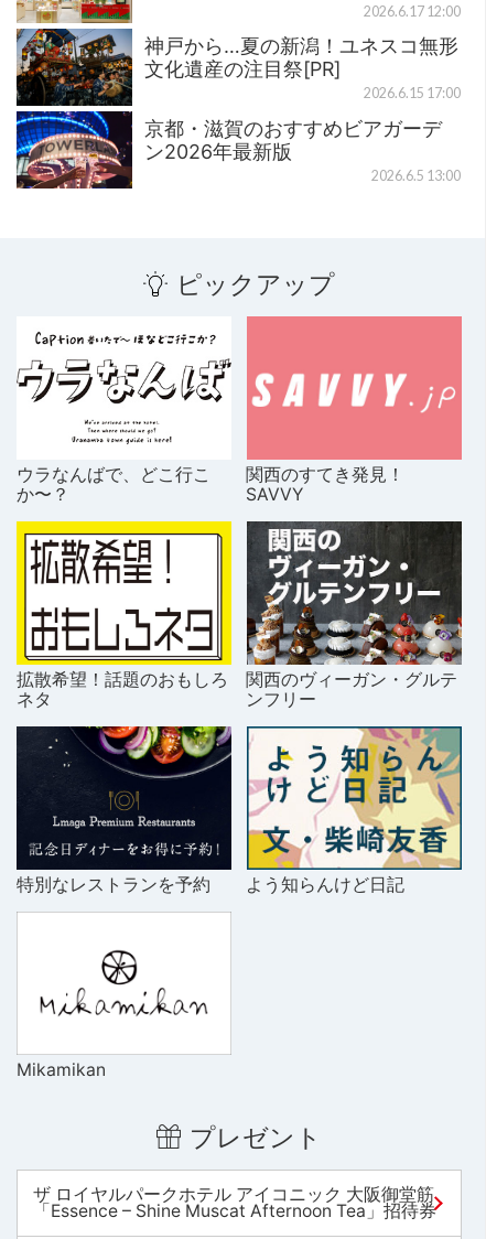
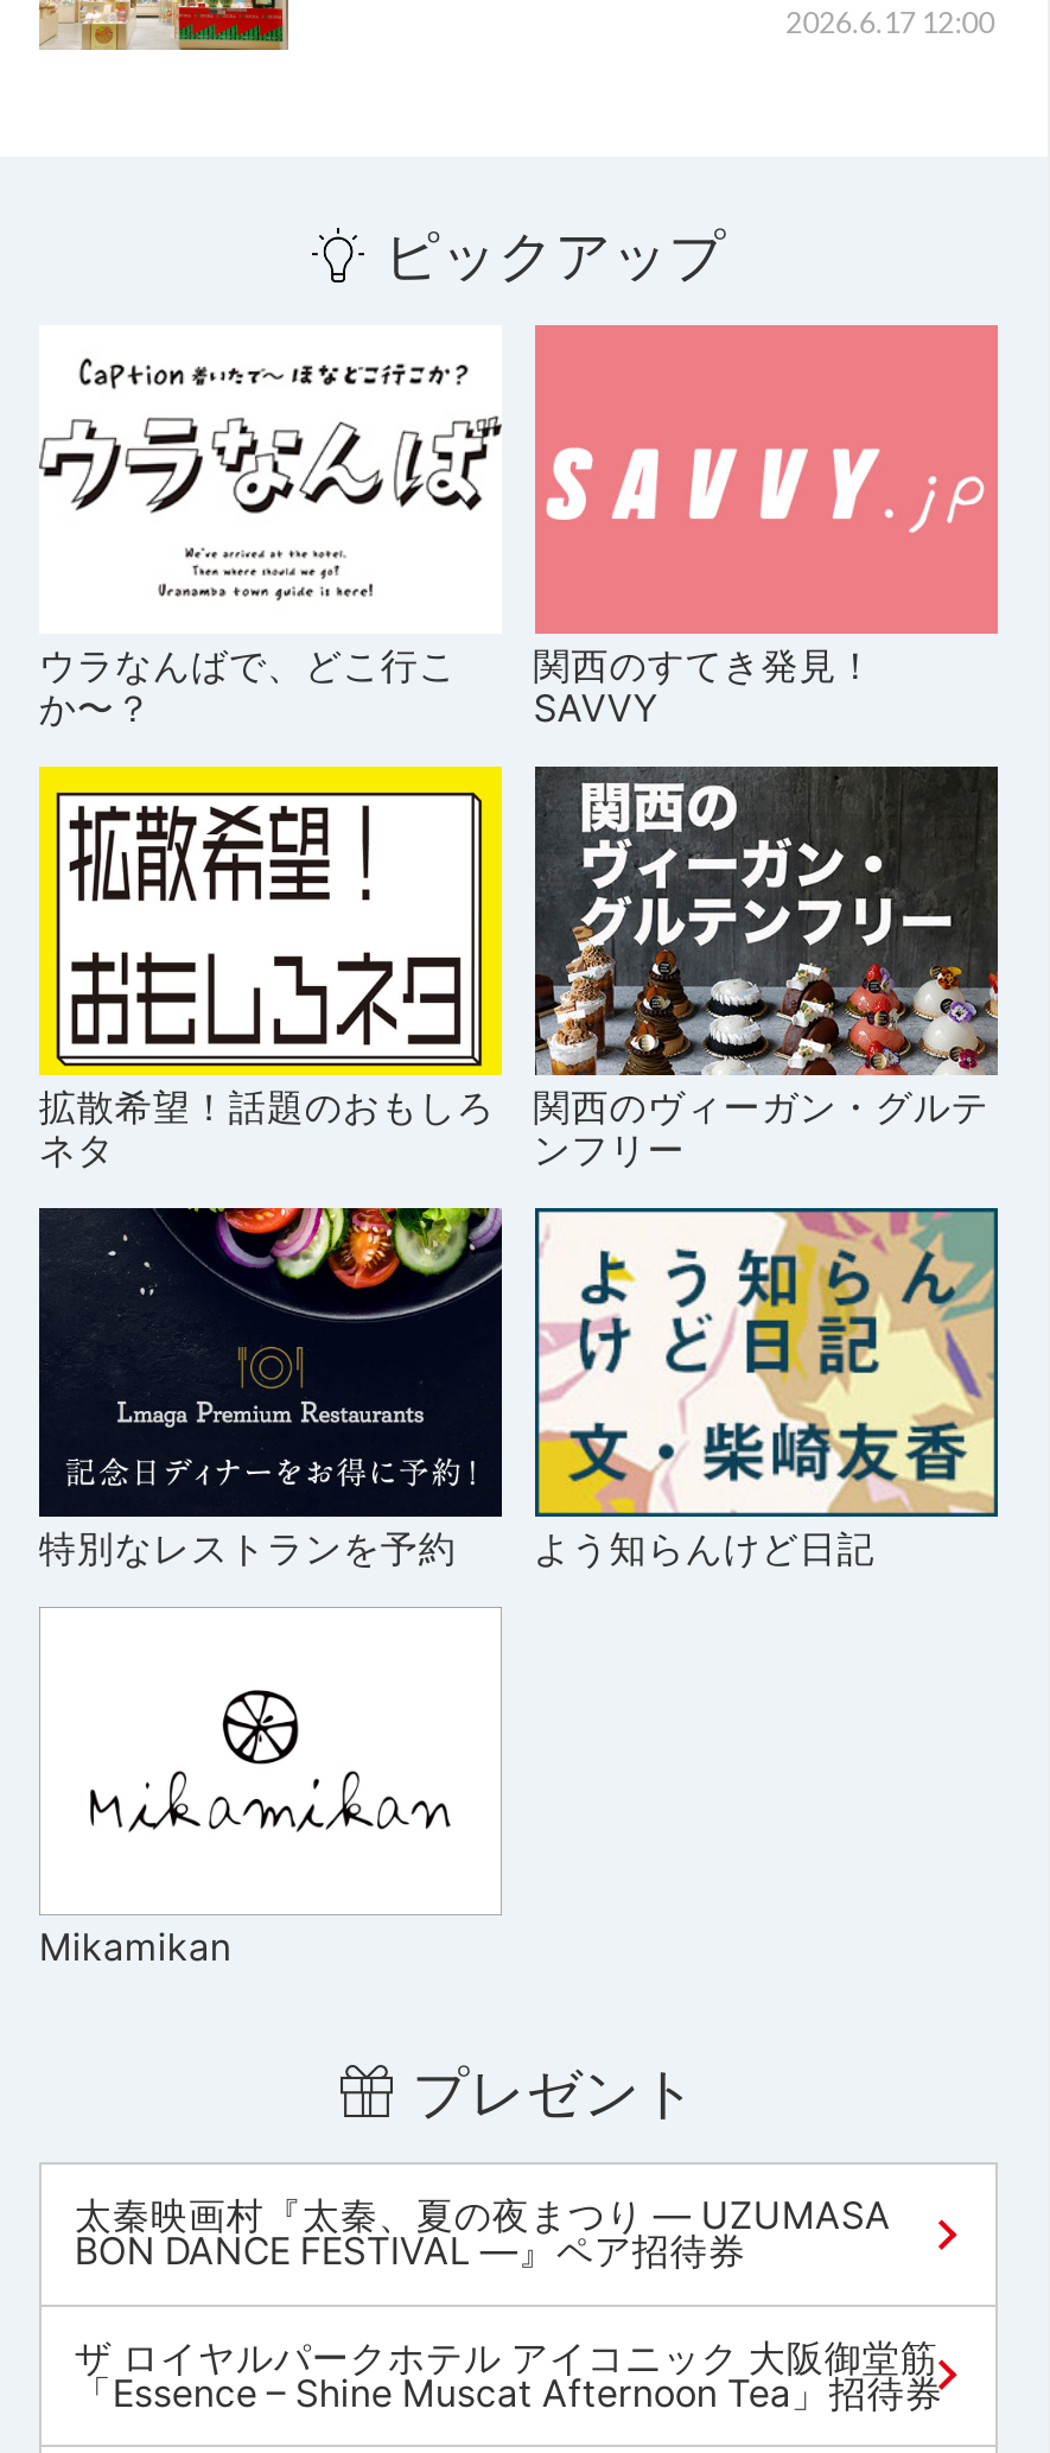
[15,28,460,190] [image] | 神戸から…夏の新潟！ユネスコ無形 | 文化遺産の注目祭[PR] | 2026.6.15 17:00 | 京都・滋賀のおすすめビアガーデ | ン2026年最新版 | 2026.6.5 13:00 -> none
moved [16,268,458,1153] -> [39,222,989,2127]: [image] | ピックアップ | ウラなんばで、どこ行こ | ... | Mikamikan | プレゼント
none -> [74,2194,891,2275] 太秦映画村『太秦、夏の夜まつり ― UZUMASA | BON DANCE FESTIVAL ―』ペア招待券

